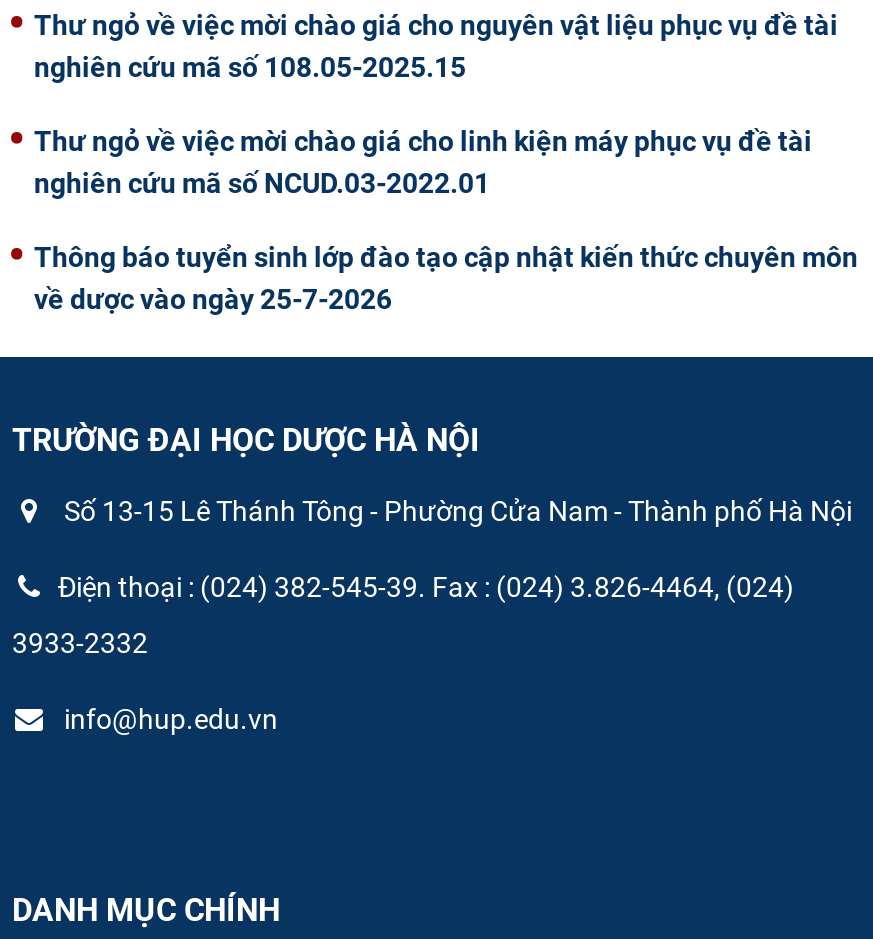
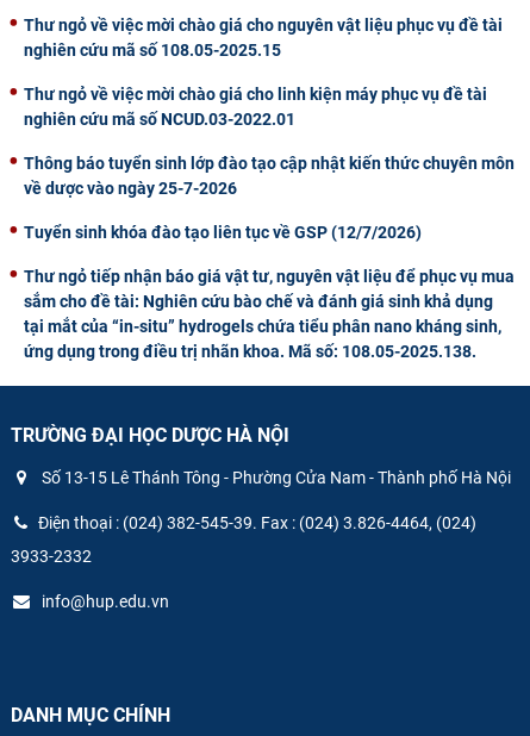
none -> [24,223,515,361] Tuyển sinh khóa đào tạo liên tục về GSP (12/7/2026) | Thư ngỏ tiếp nhận báo giá vật tư, nguyên vật liệu để phục vụ mua | sắm cho đề tài: Nghiên cứu bào chế và đánh giá sinh khả dụng | tại mắt của “in-situ” hydrogels chứa tiểu phân nano kháng sinh, | ứng dụng trong điều trị nhãn khoa. Mã số: 108.05-2025.138.

